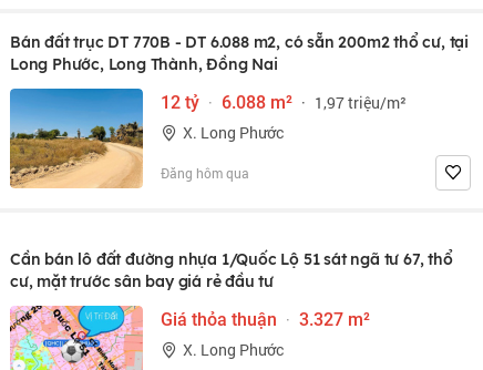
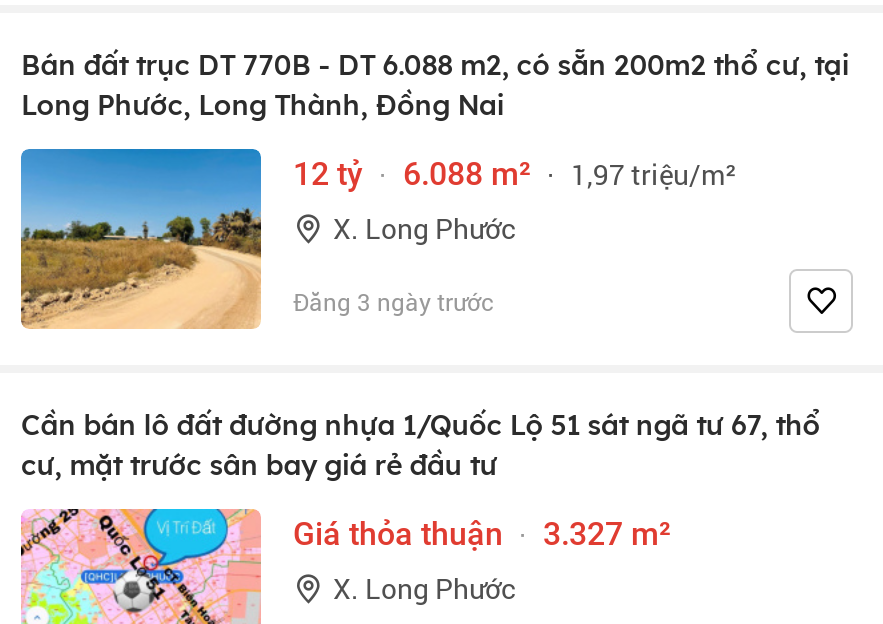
[161,164,249,182] Đăng hôm qua -> [293,285,493,317] Đăng 3 ngày trước

